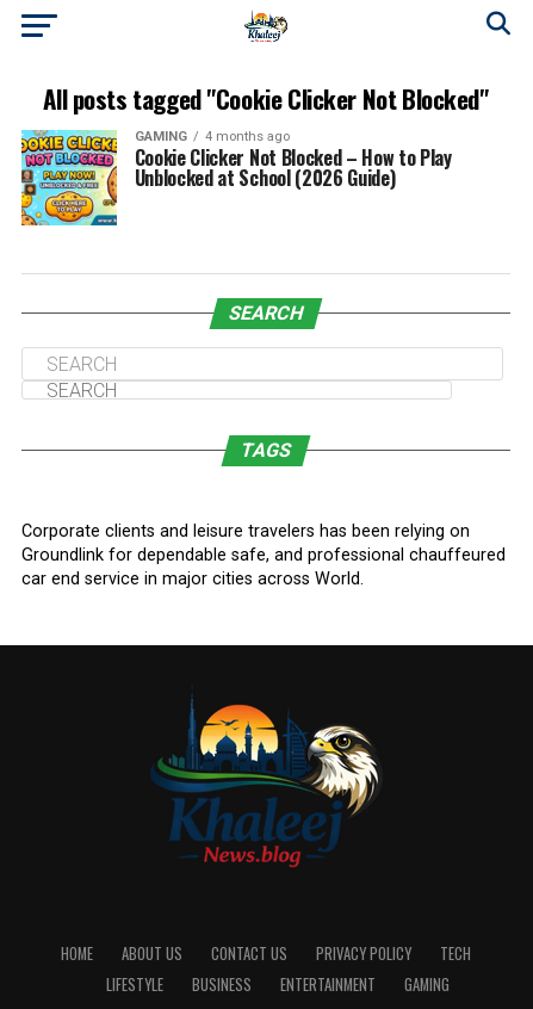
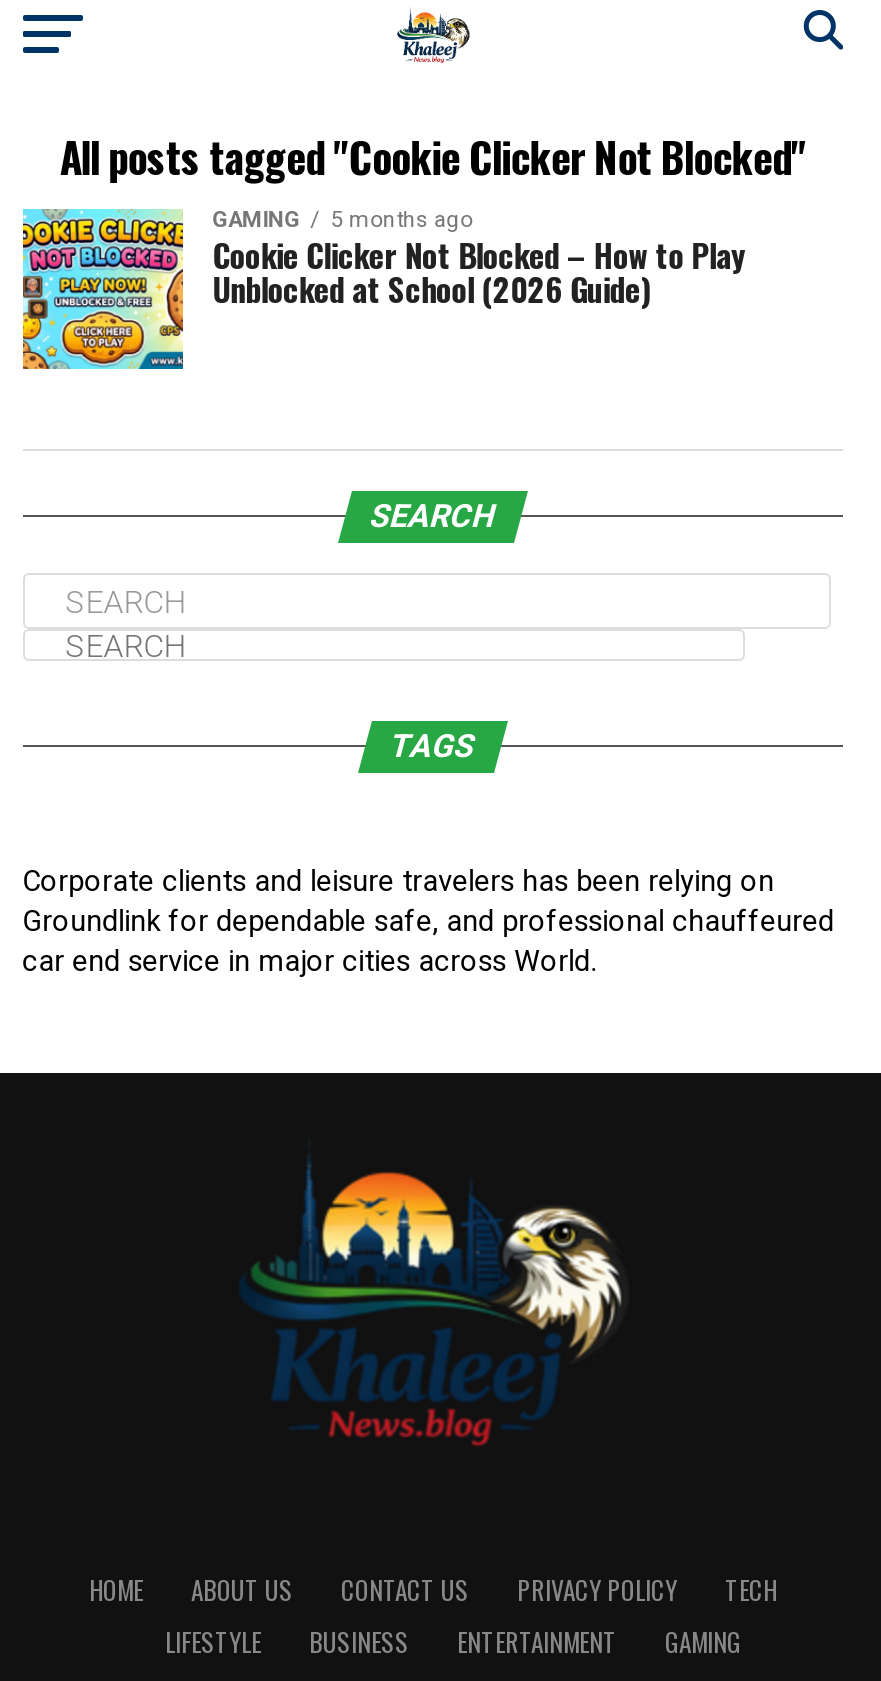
[134,129,289,144] GAMING 4 months ago -> [212,207,472,233] GAMING 5 months ago

